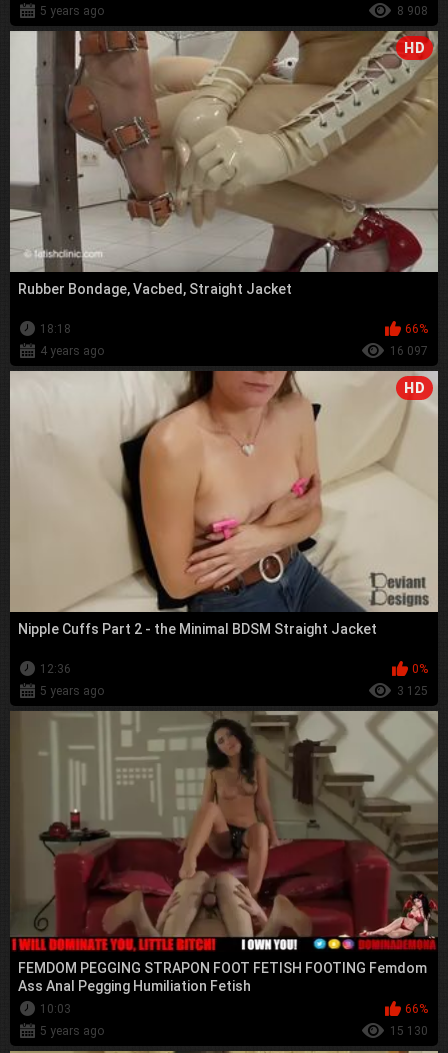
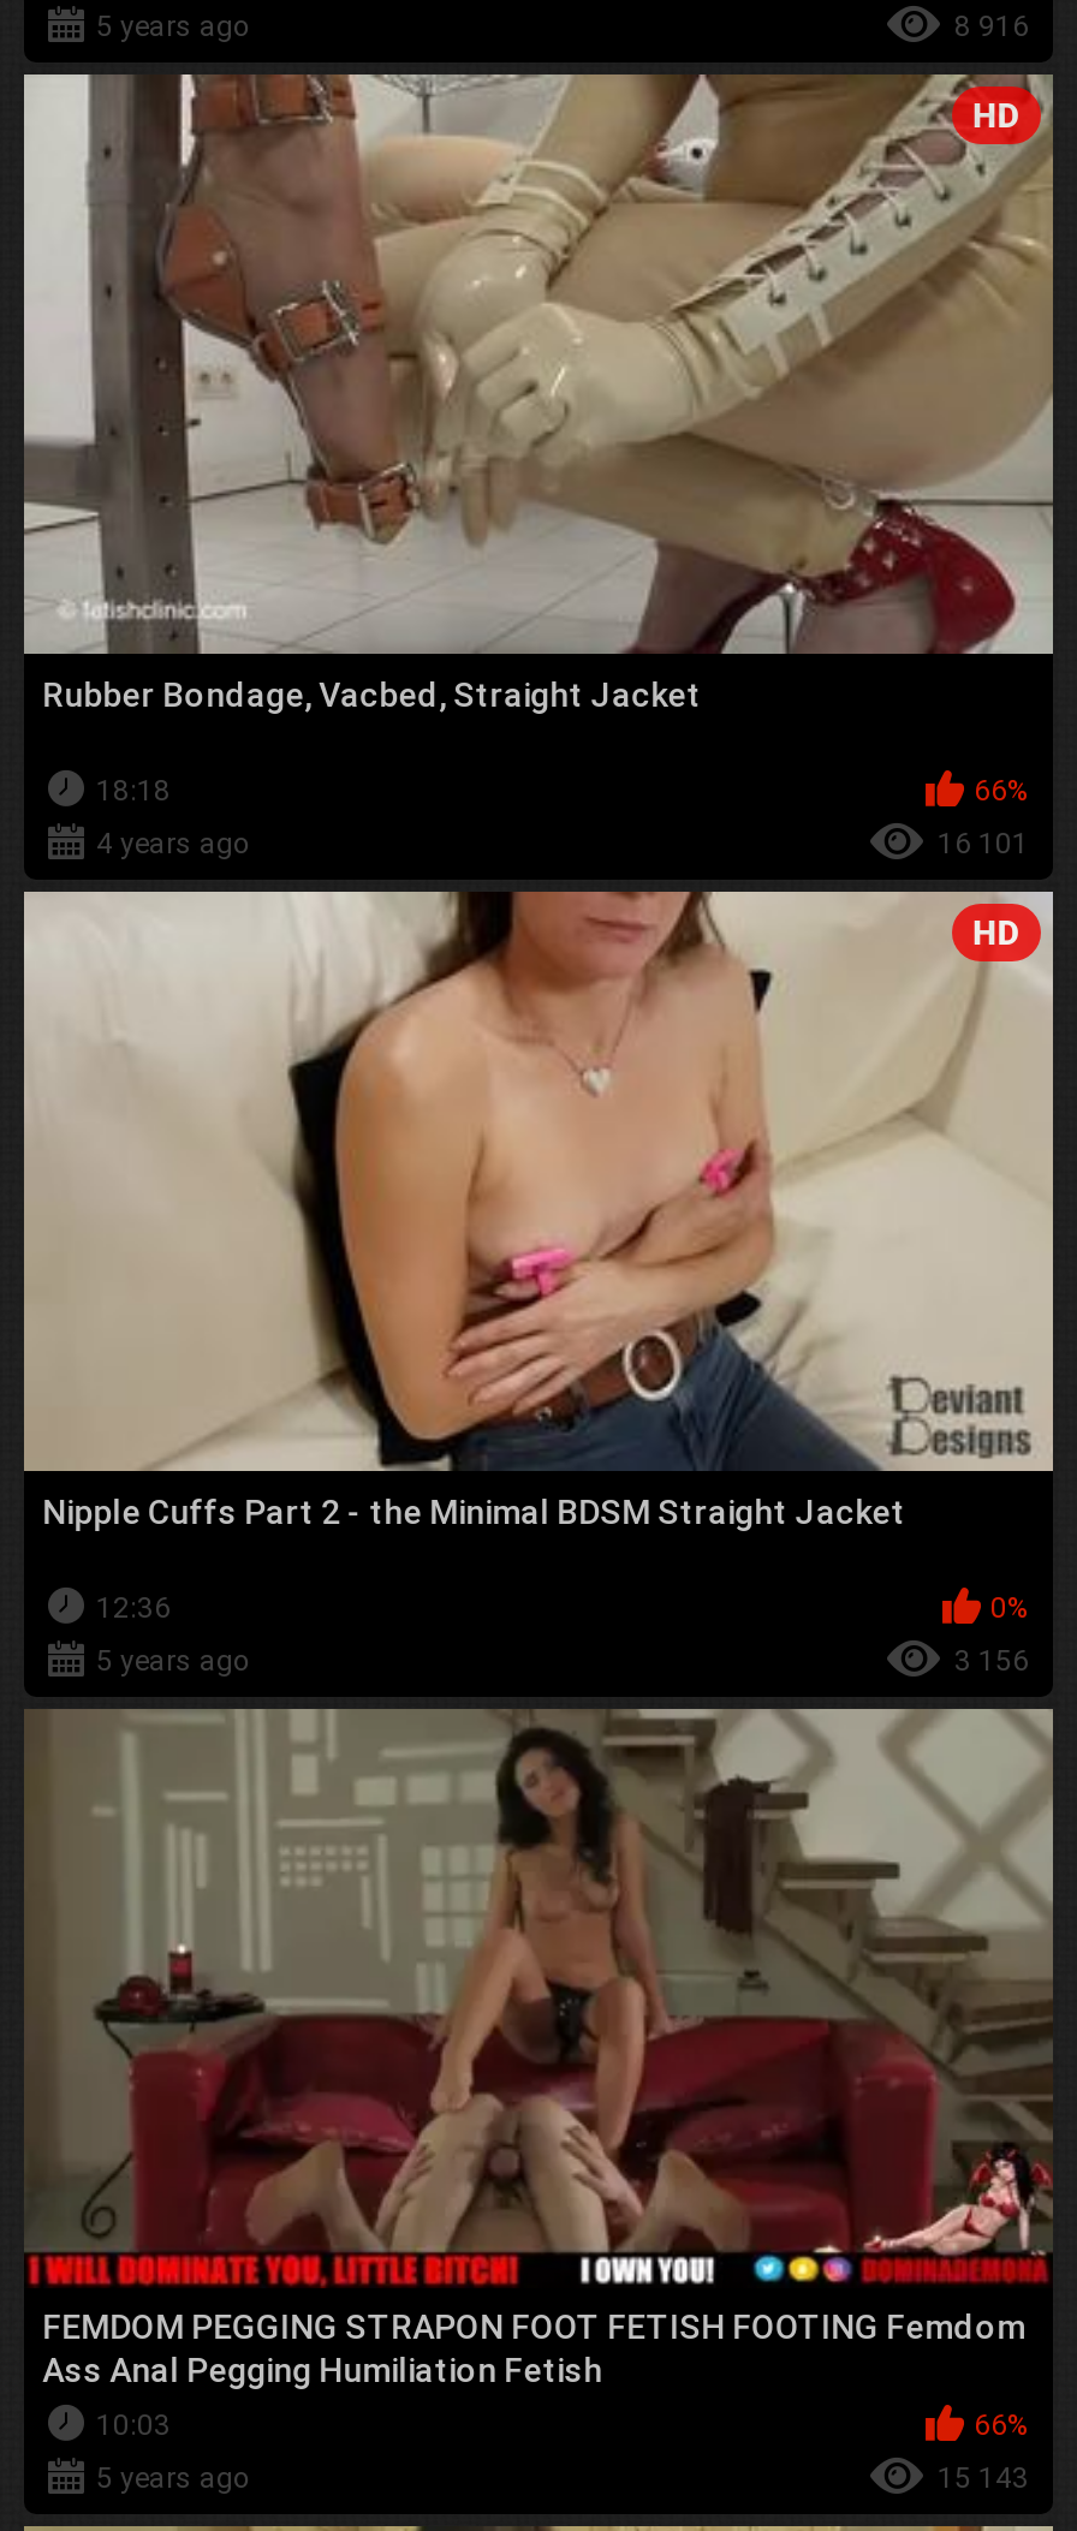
[397,4,428,18] 8 908 -> [954,11,1029,44] 8 916
[390,344,428,358] 16 097 -> [938,827,1029,861] 16 101
[397,684,428,698] 3 125 -> [954,1644,1029,1677] 3 156
[390,1024,428,1038] 15 130 -> [938,2461,1029,2494] 15 143

